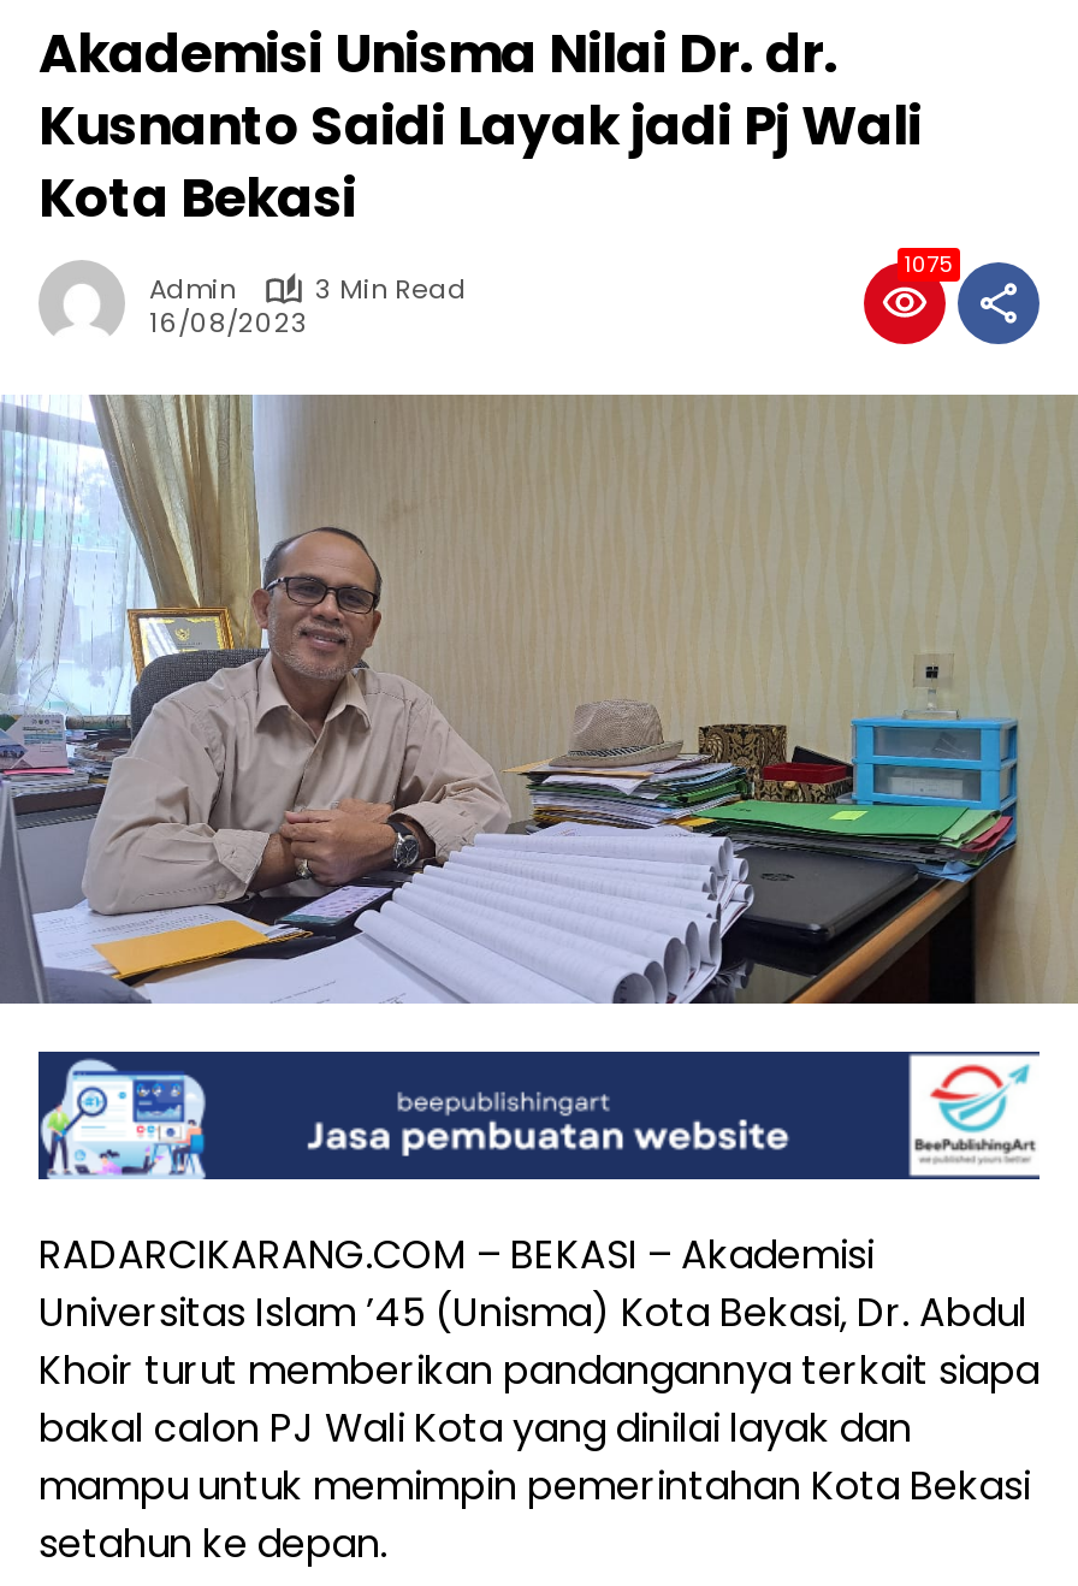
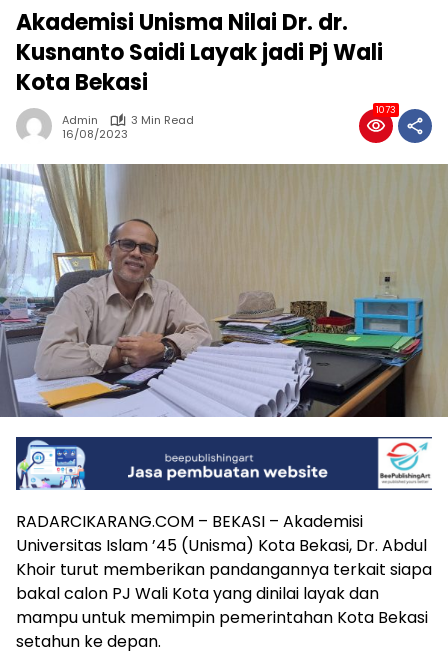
[905,251,953,280] 1075 -> [376,104,396,116] 1073

